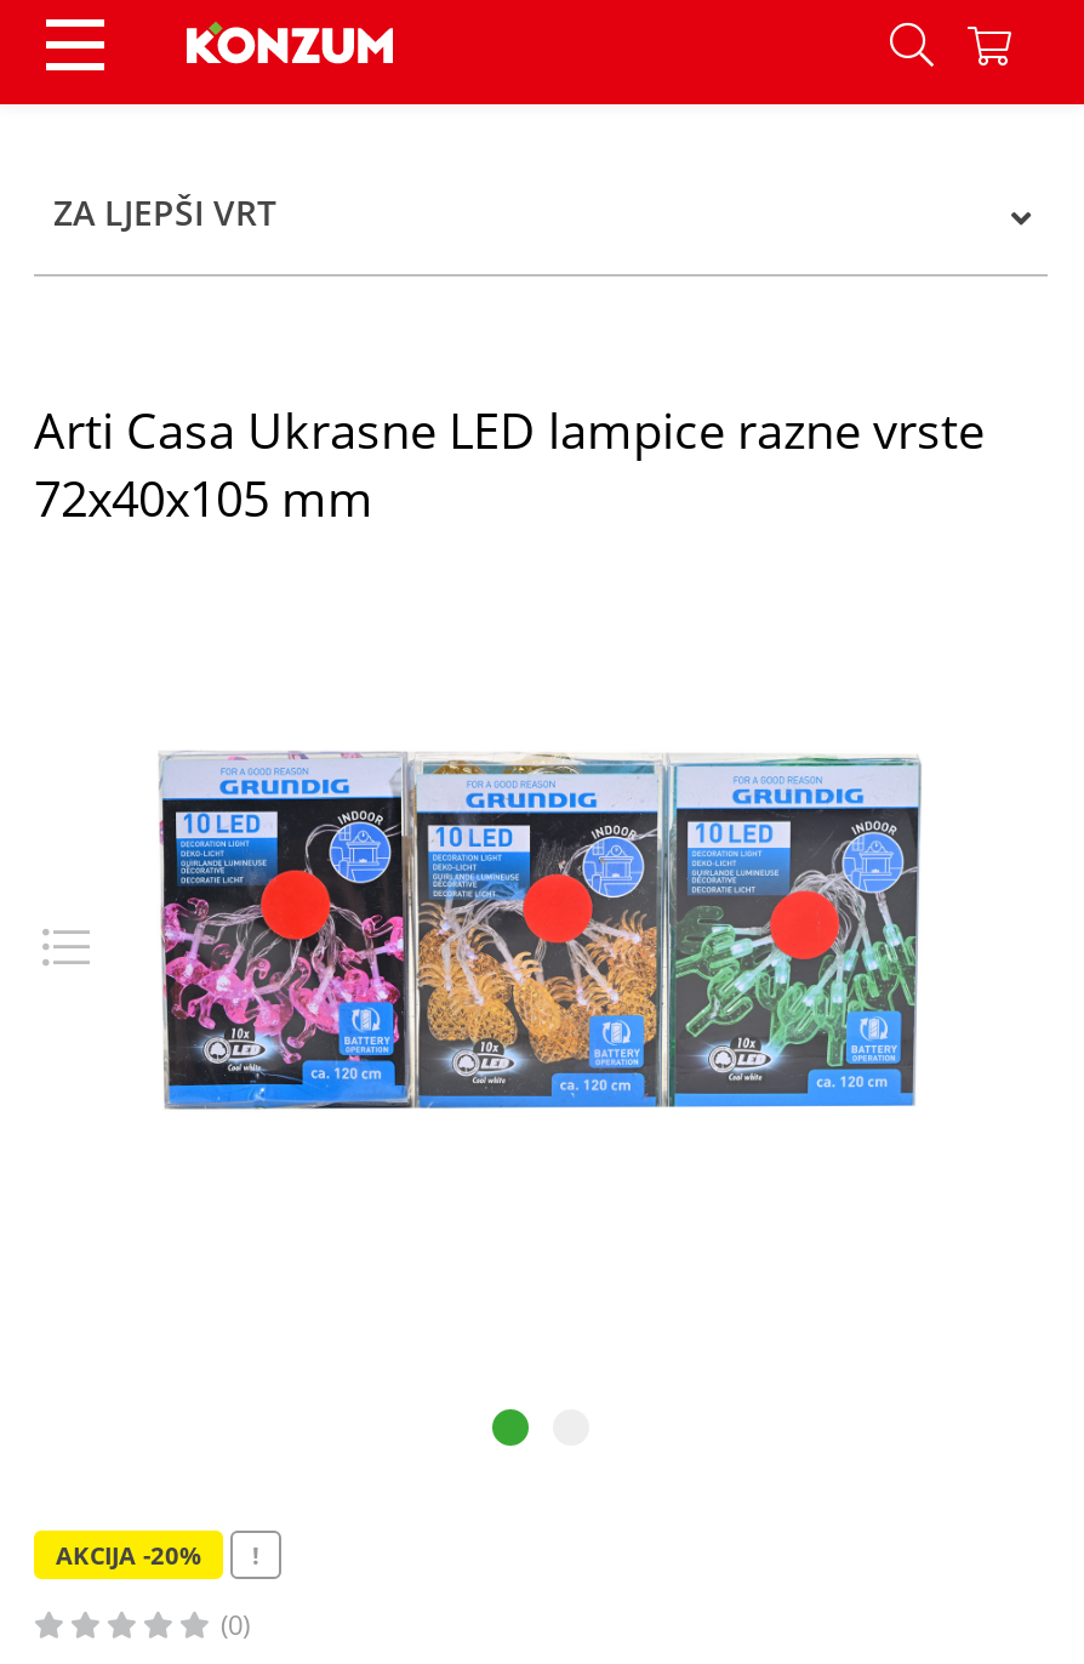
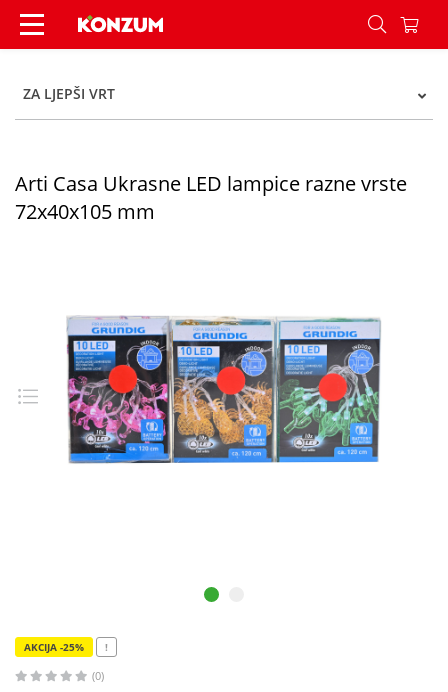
[56,1539,201,1573] AKCIJA -20% -> [24,640,84,654] AKCIJA -25%

